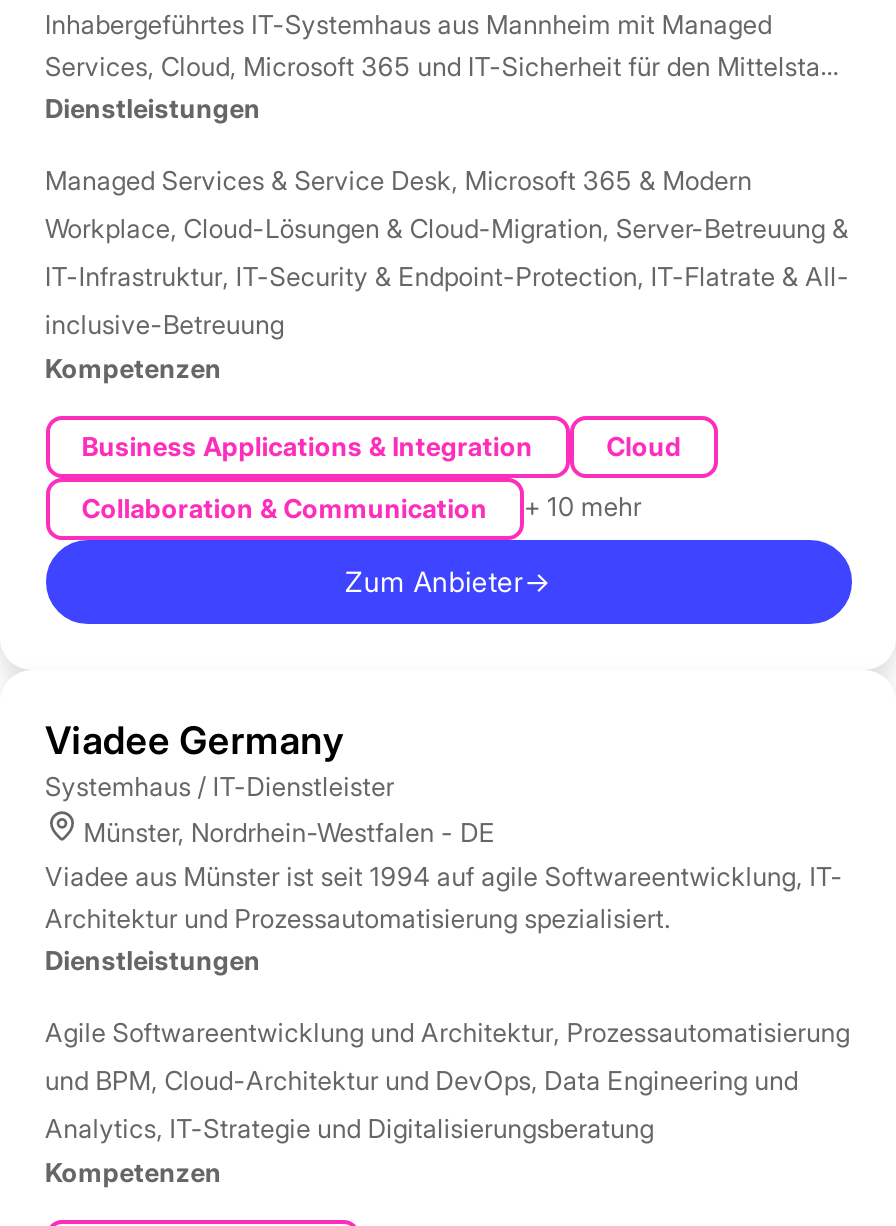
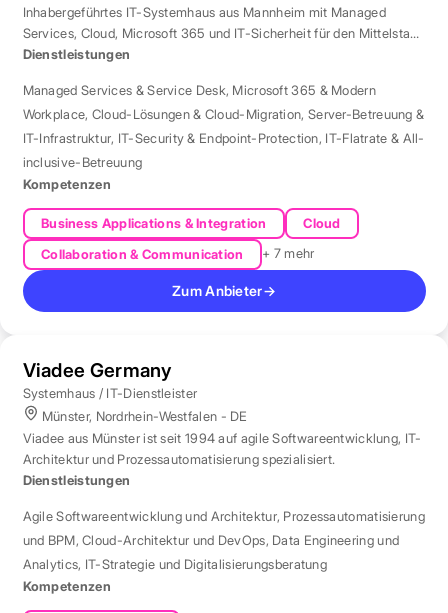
[82,490,642,525] Collaboration & Communication + 10 mehr -> [41,245,314,262] Collaboration & Communication + 7 mehr

